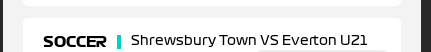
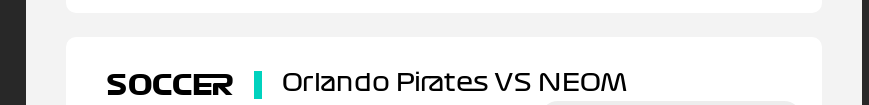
[131,35,368,47] Shrewsbury Town VS Everton U21 -> [282,71,628,95] Orlando Pirates VS NEOM

